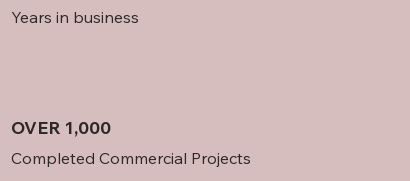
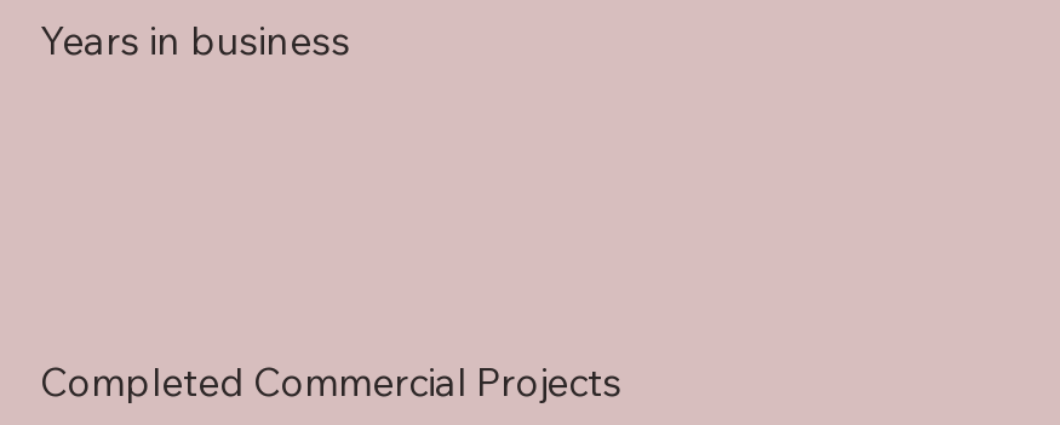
[11,116,111,138] OVER 1,000 -> none

